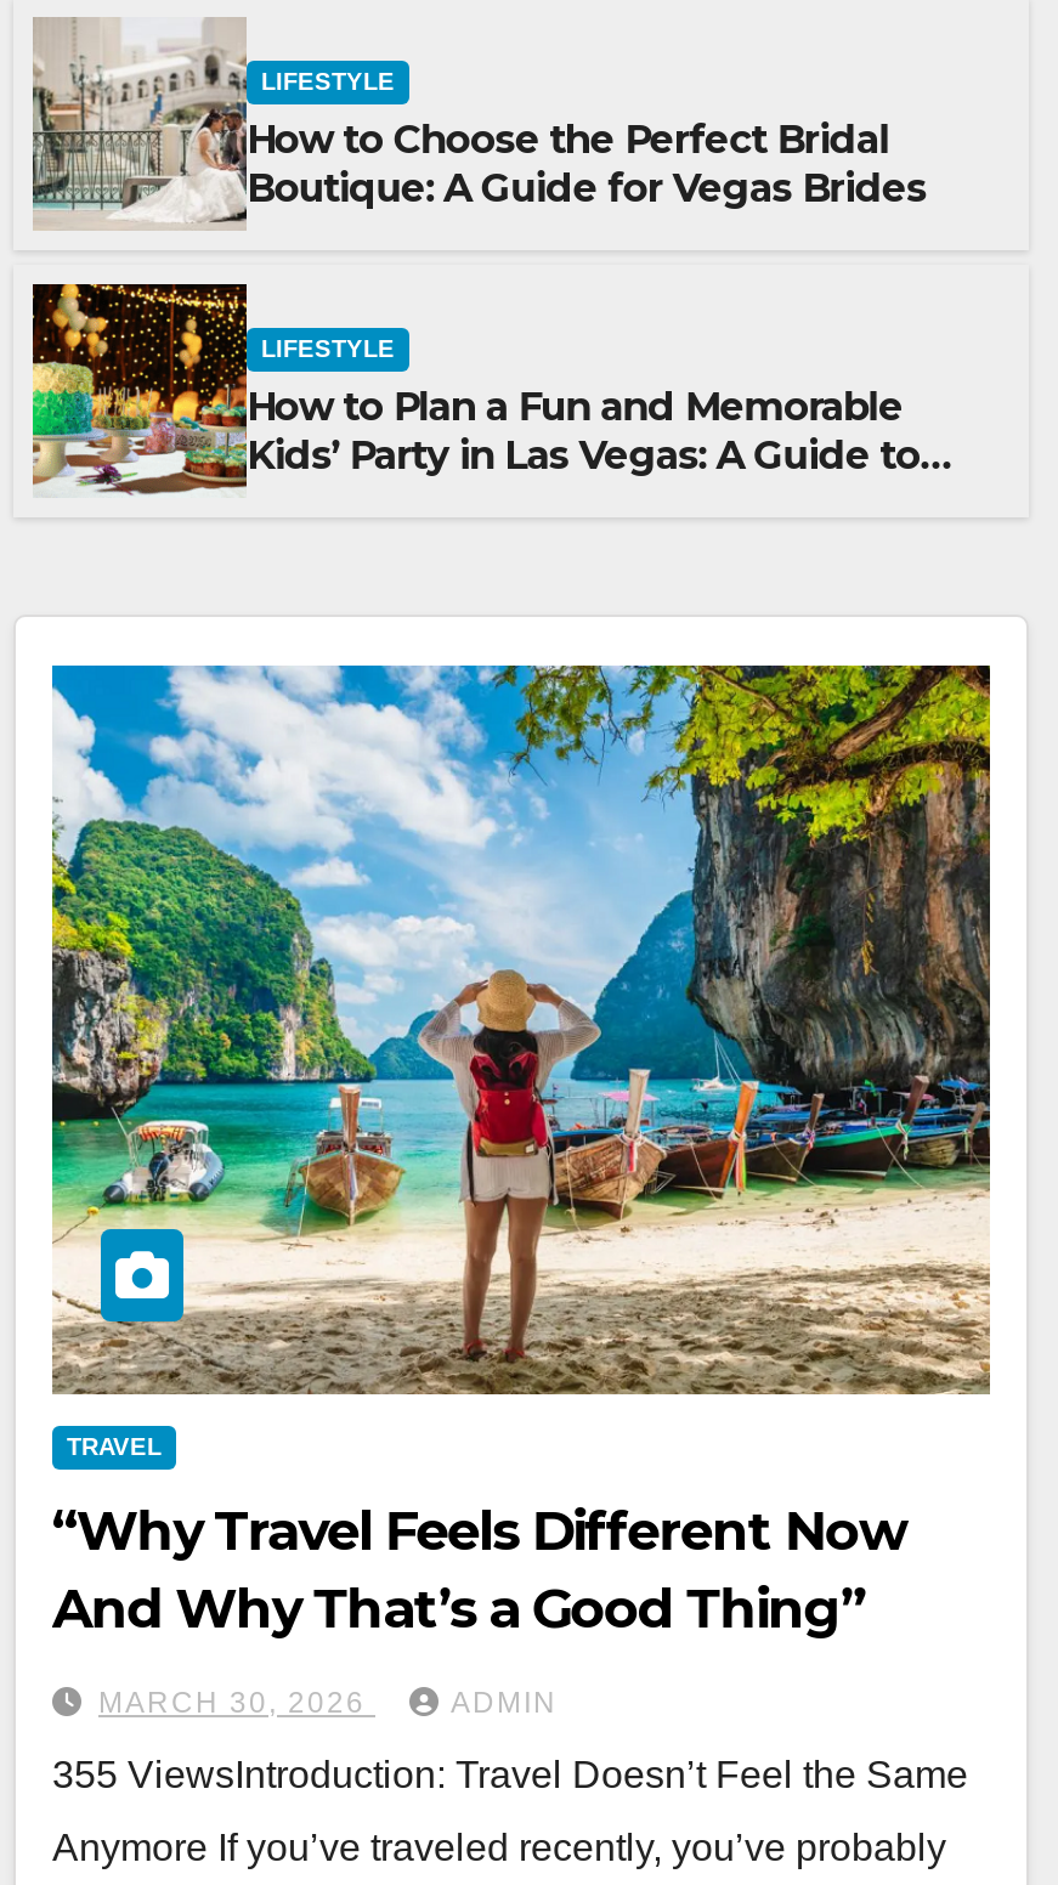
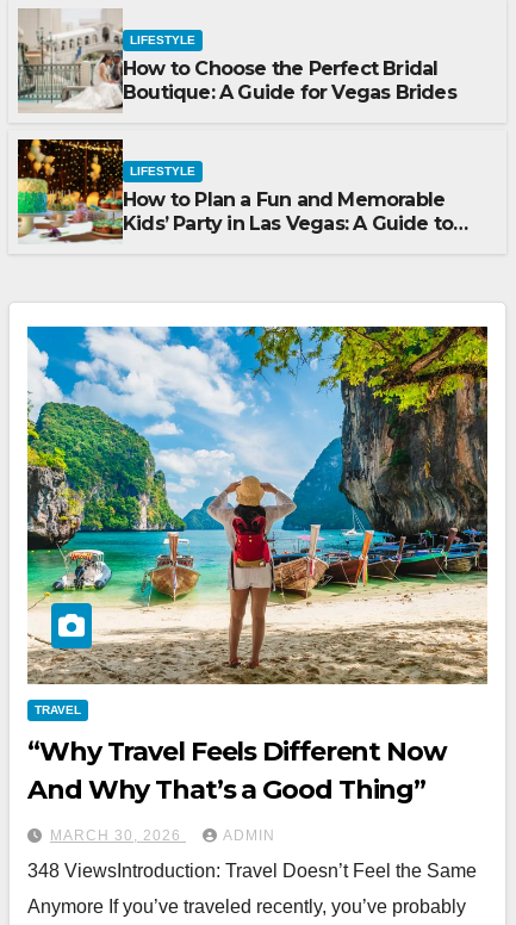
[52,1754,968,1795] 355 ViewsIntroduction: Travel Doesn’t Feel the Same -> [27,861,477,881] 348 ViewsIntroduction: Travel Doesn’t Feel the Same

